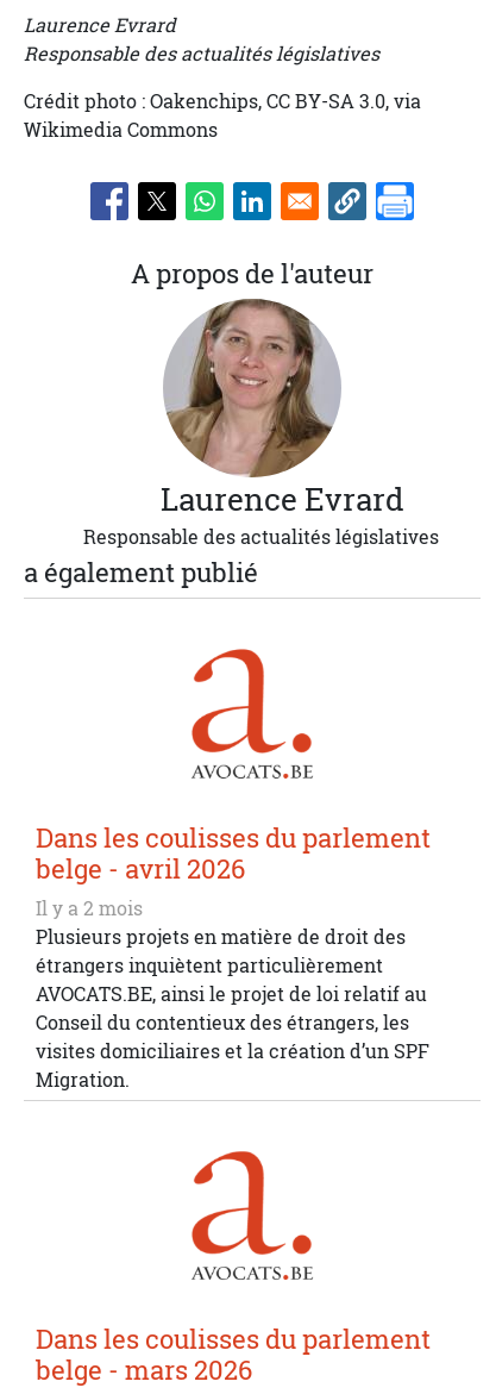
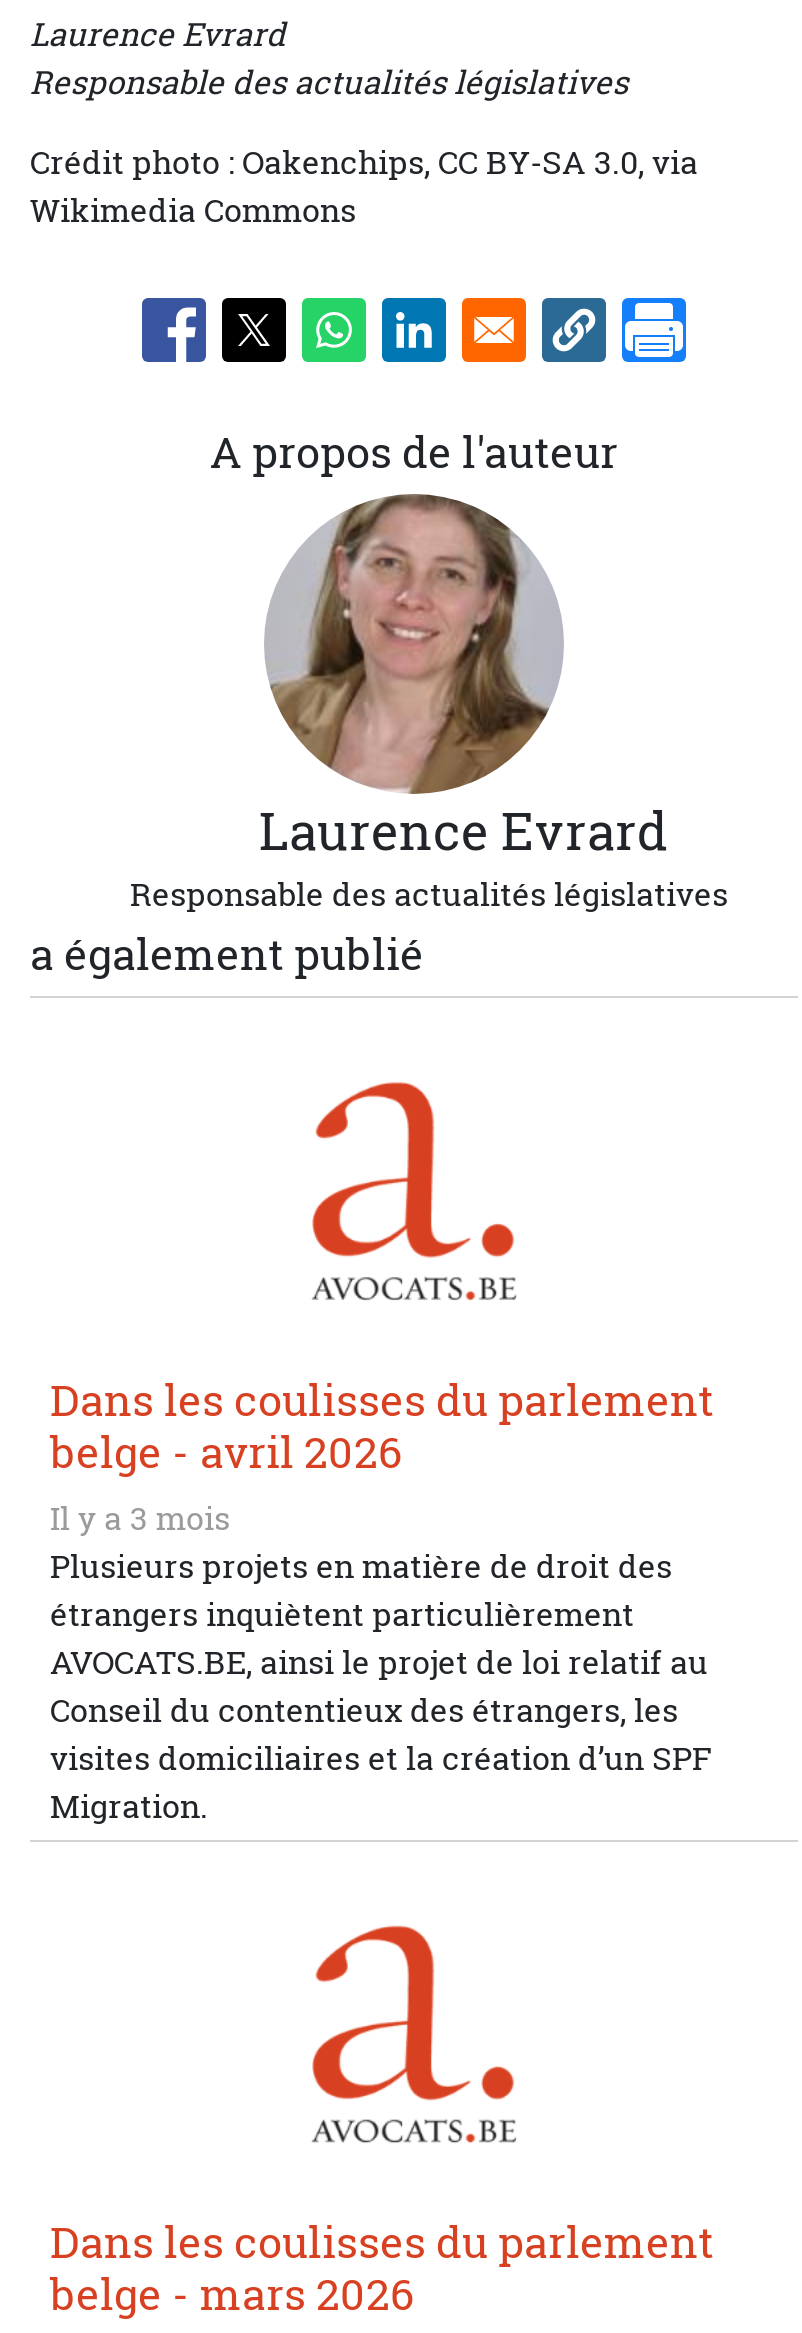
[36,895,143,921] Il y a 2 mois -> [50,1495,230,1539] Il y a 3 mois

